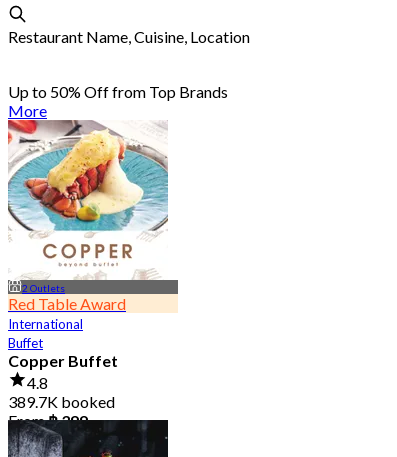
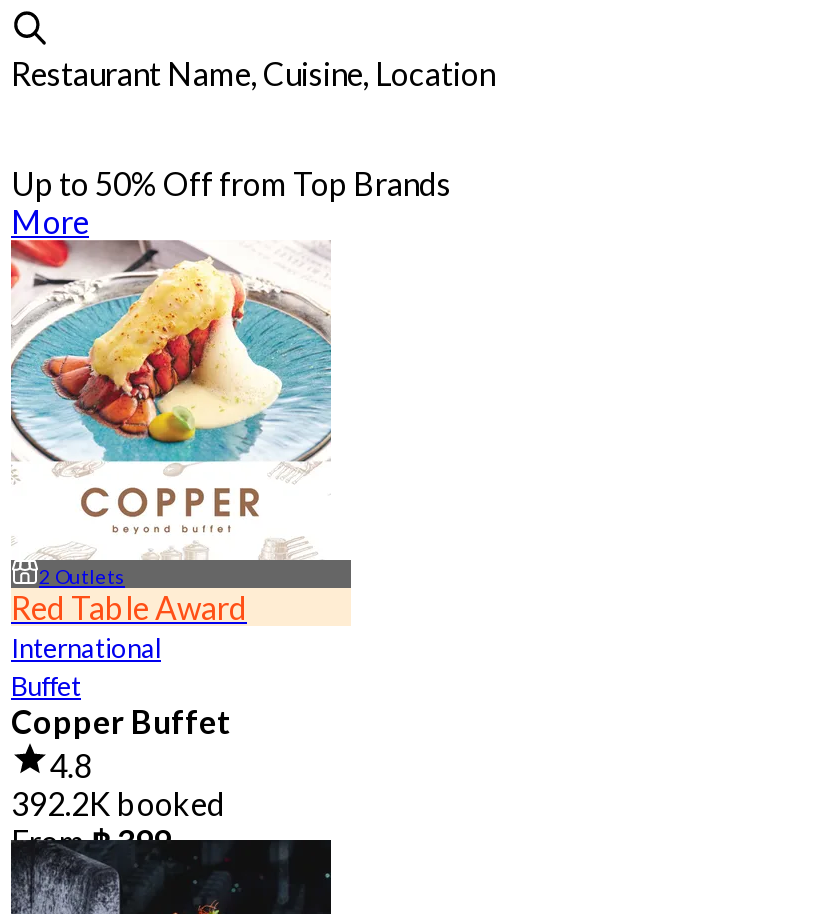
[8,392,115,411] 389.7K booked -> [11,783,225,821] 392.2K booked

